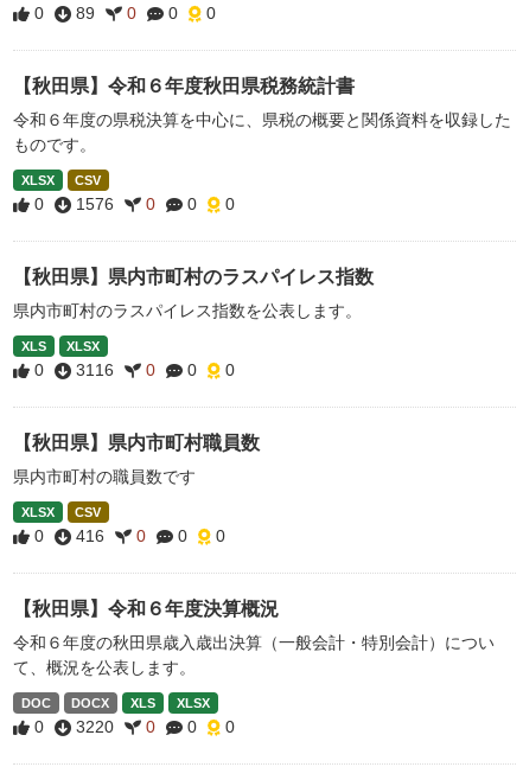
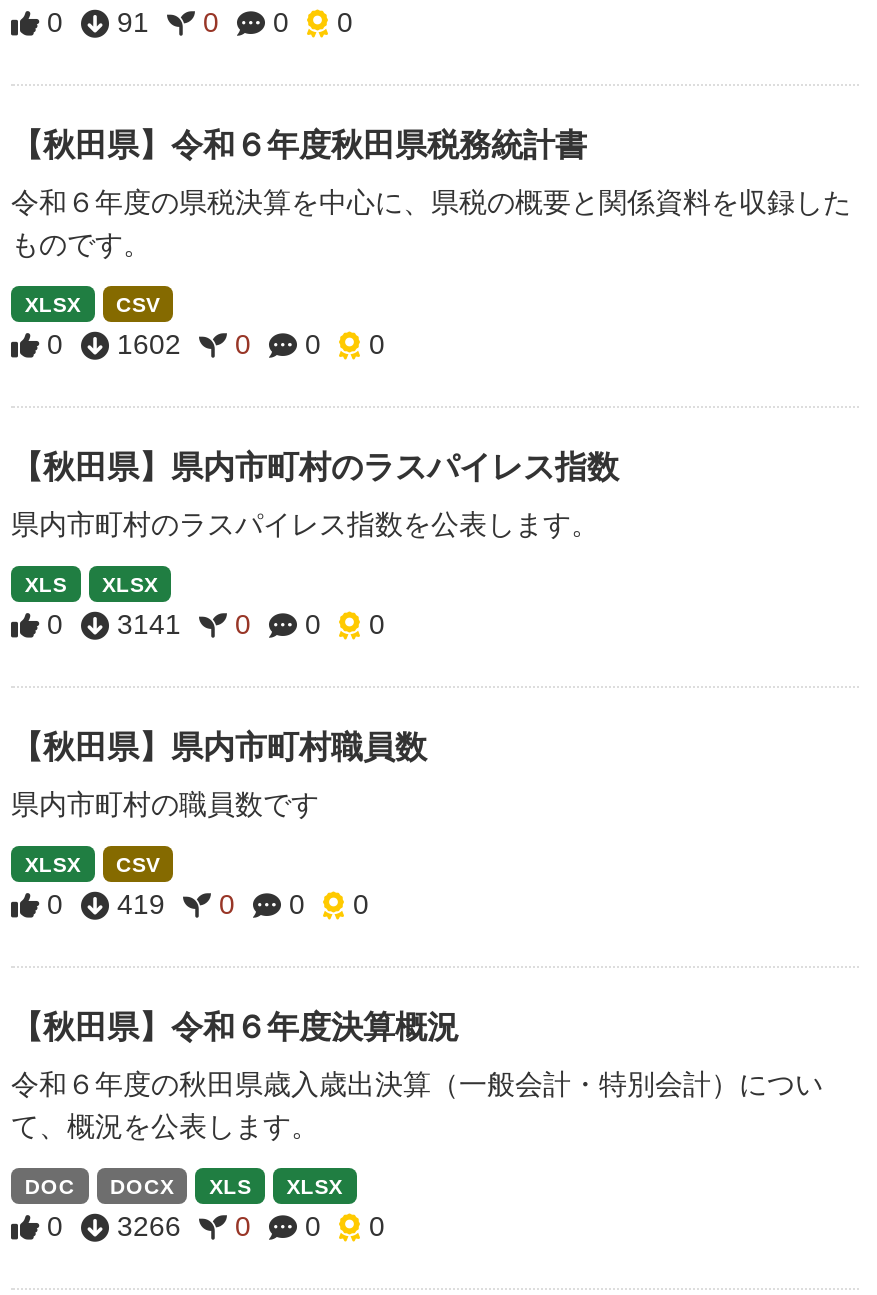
[30,4,216,23] 0 89 0 0 0 -> [39,6,353,38] 0 91 0 0 0
[30,194,235,213] 0 1576 0 0 0 -> [39,328,385,360] 0 1602 0 0 0
[30,360,235,379] 0 3116 0 0 0 -> [39,608,385,640] 0 3141 0 0 0
[30,526,225,545] 0 416 0 0 0 -> [39,888,369,920] 0 419 0 0 0
[30,717,235,736] 0 3220 0 0 0 -> [39,1210,385,1242] 0 3266 0 0 0

